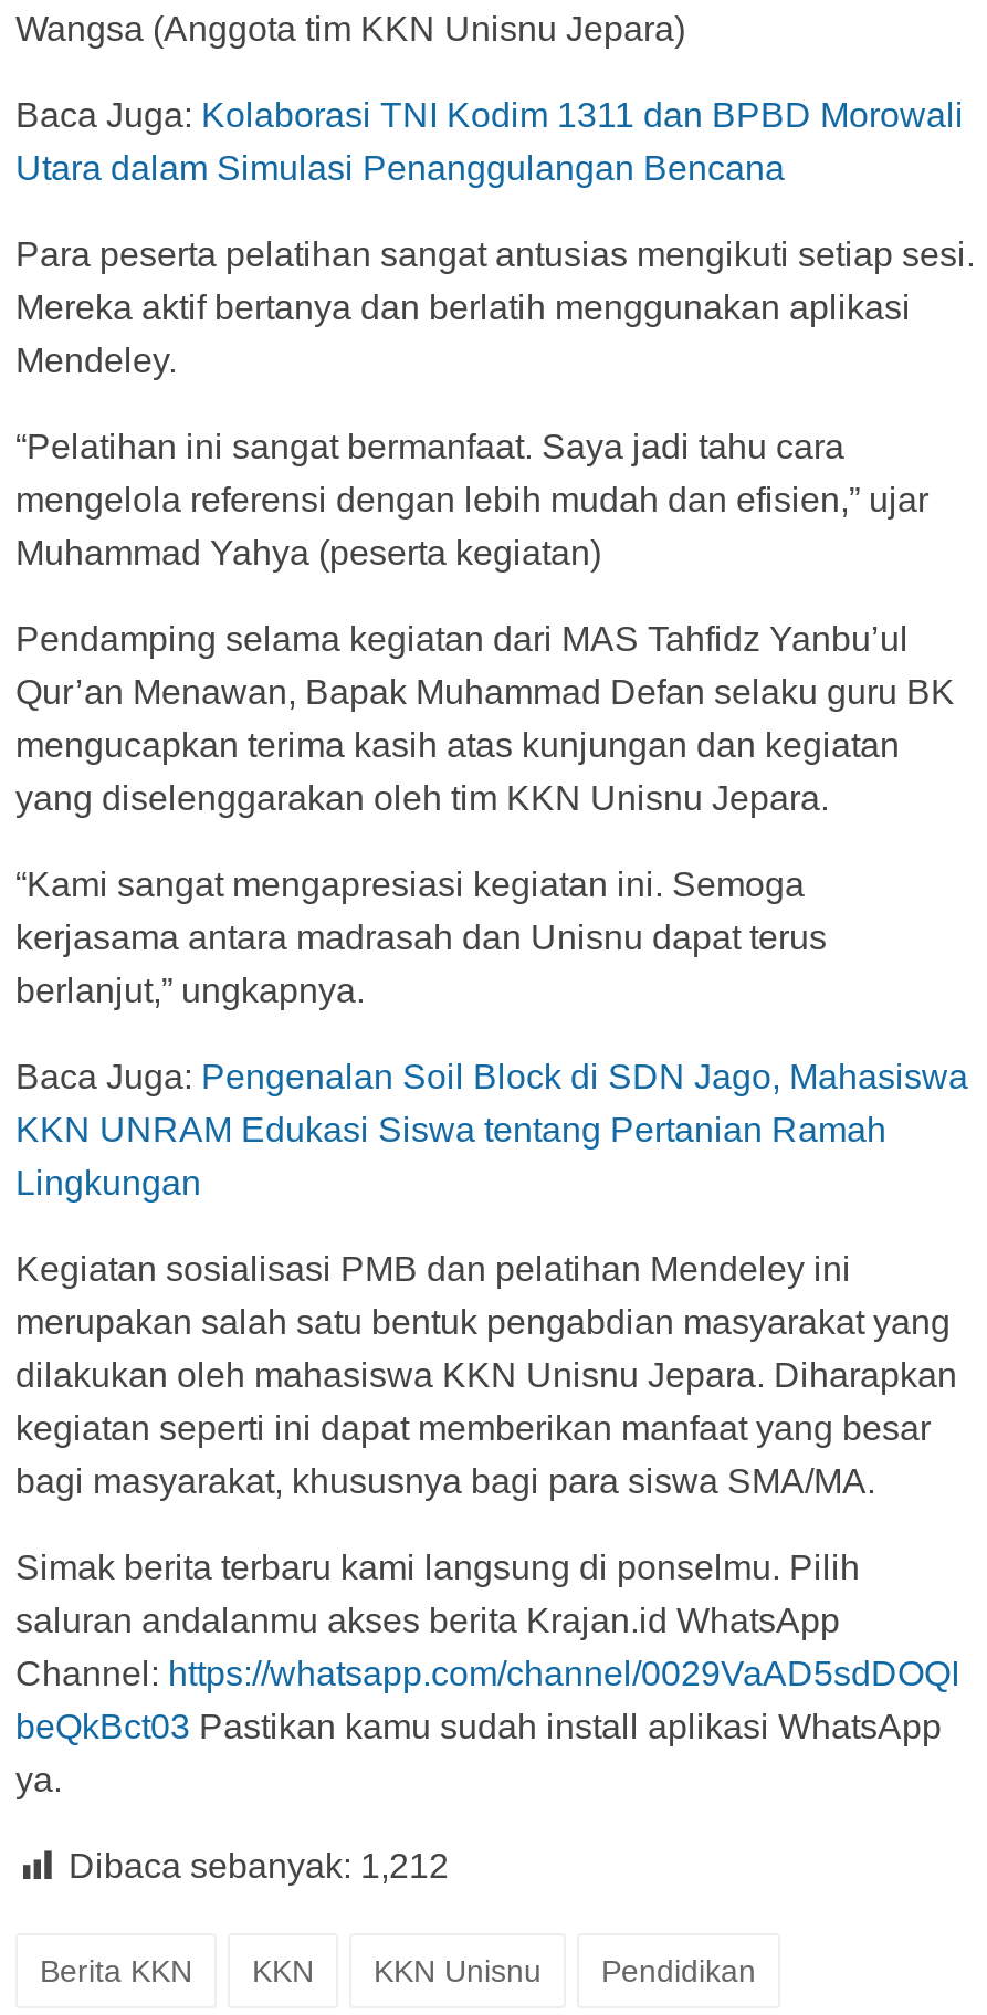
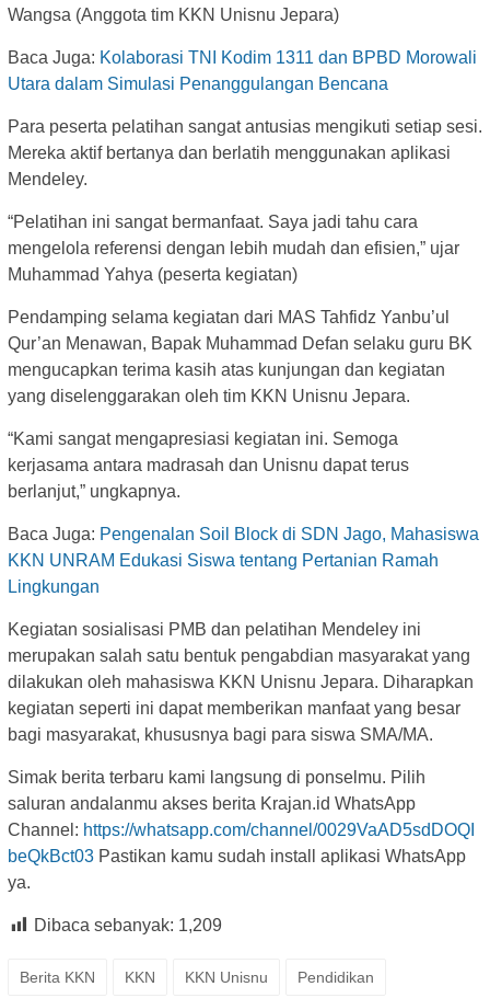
[69,1847,449,1884] Dibaca sebanyak: 1,212 -> [34,916,222,934] Dibaca sebanyak: 1,209

